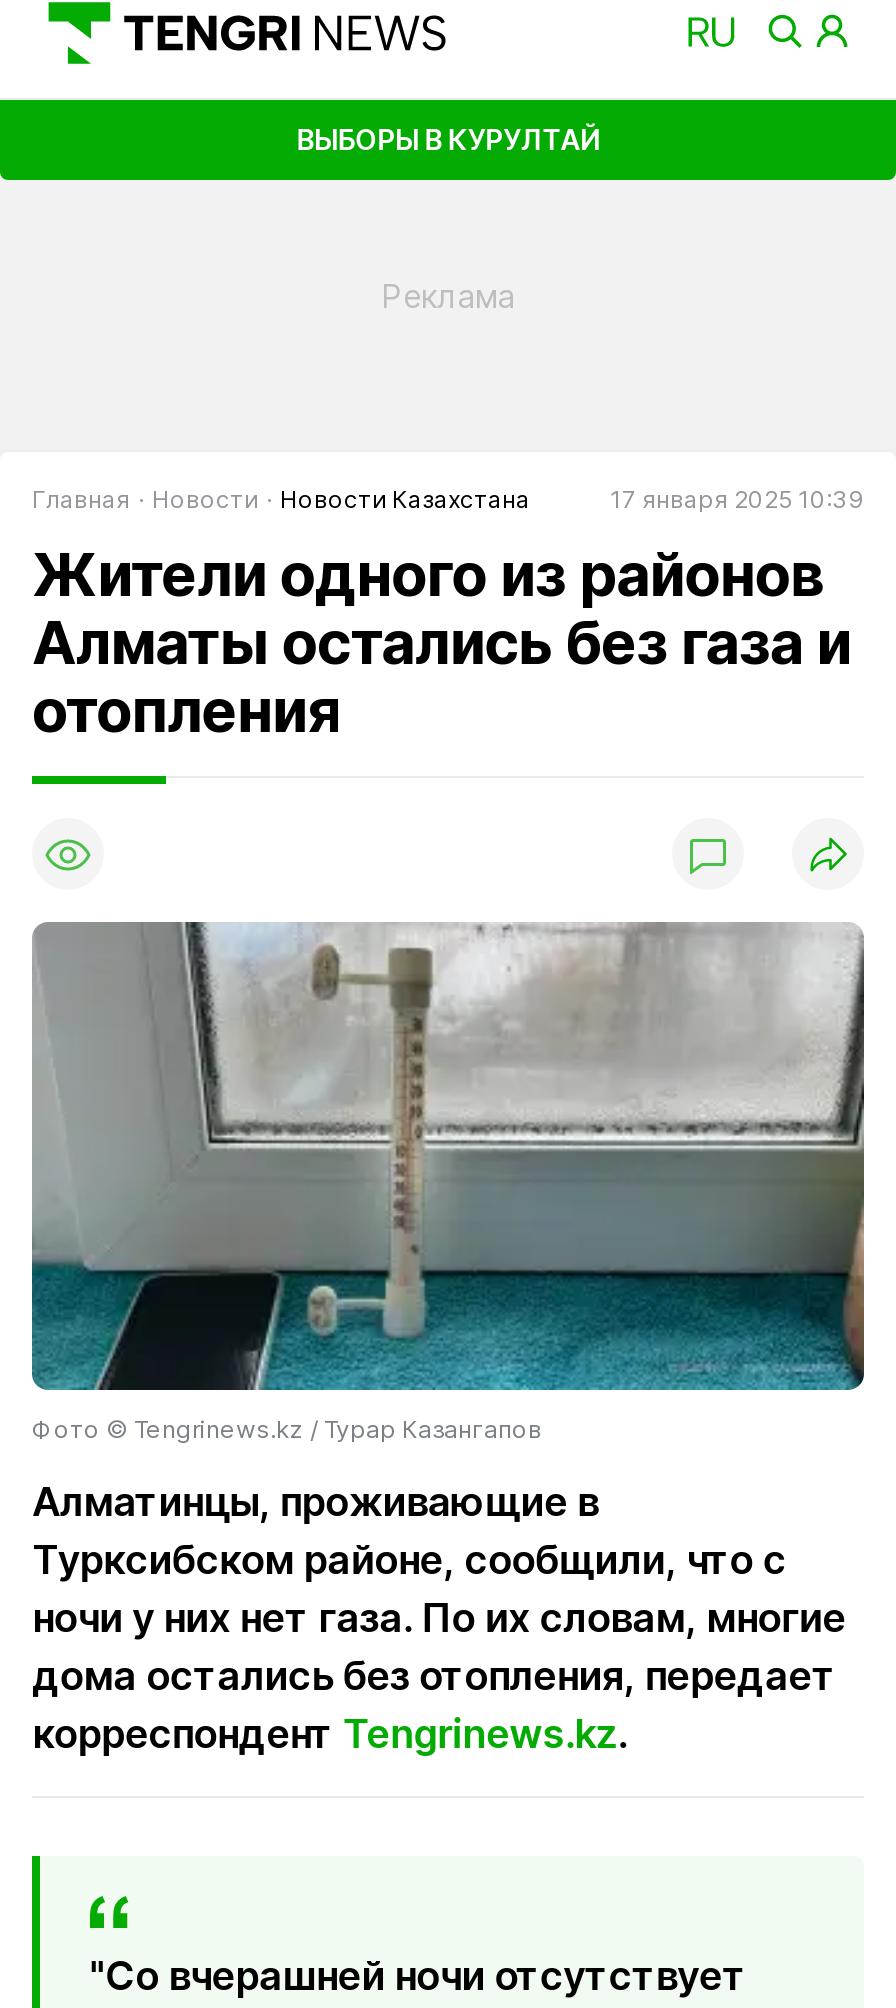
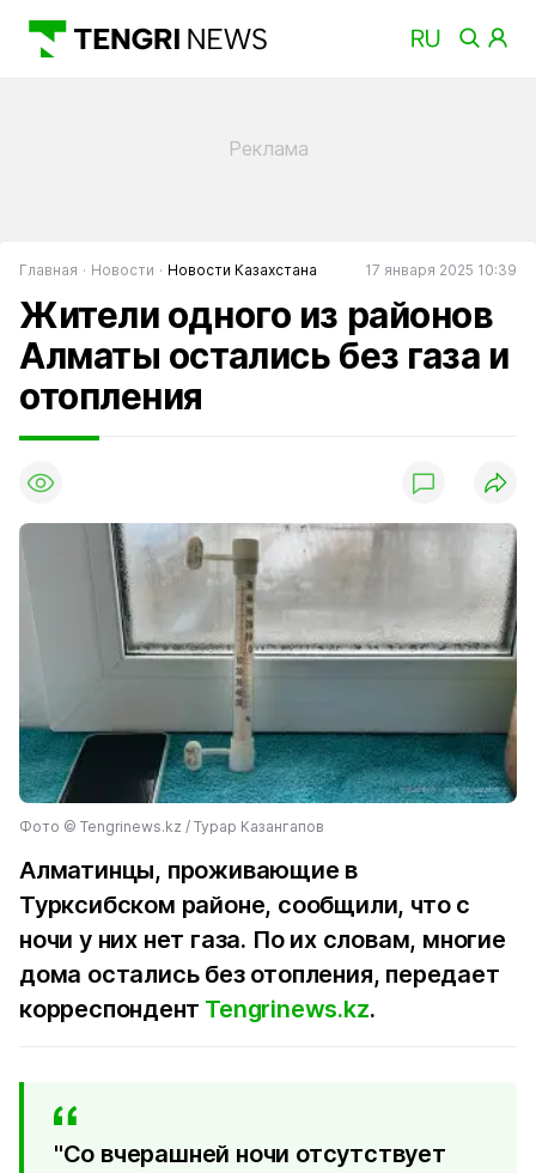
[296,121,600,155] ВЫБОРЫ В КУРУЛТАЙ -> none

